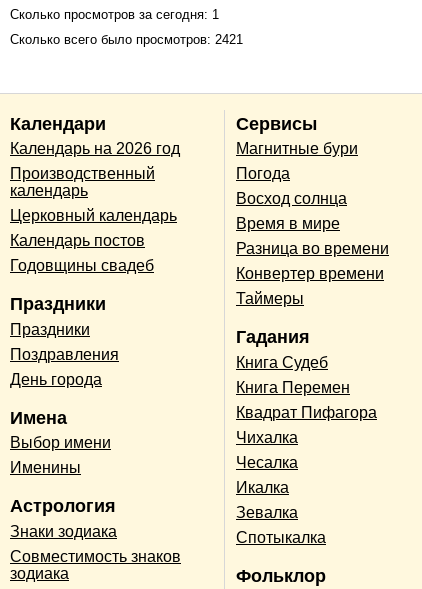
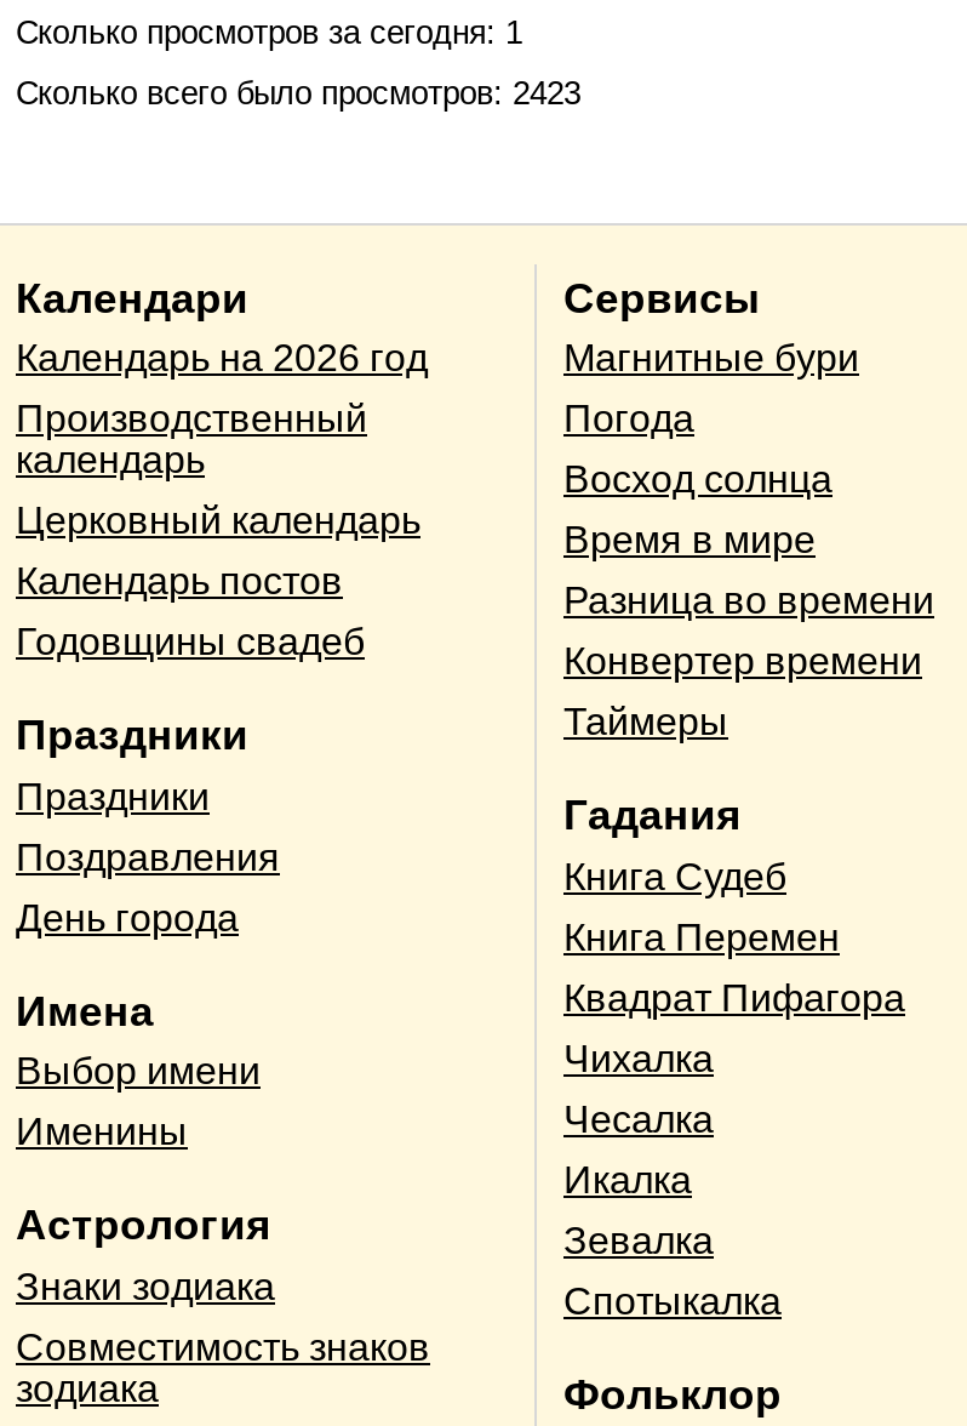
[10,32,243,47] Сколько всего было просмотров: 2421 -> [16,74,580,111] Сколько всего было просмотров: 2423

